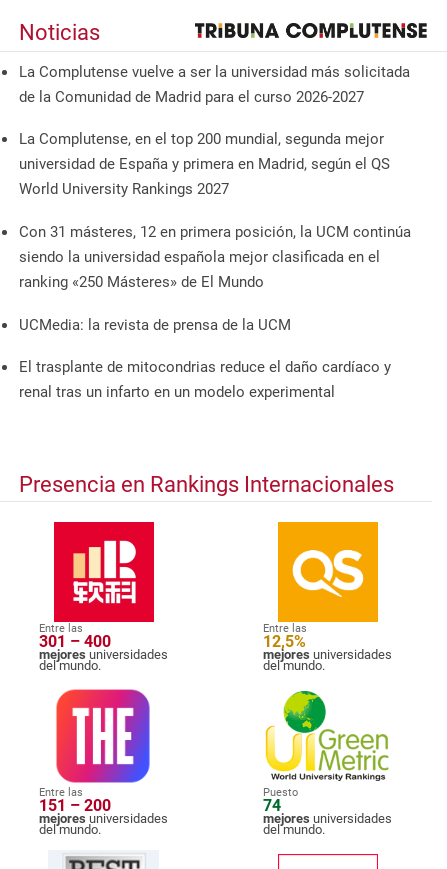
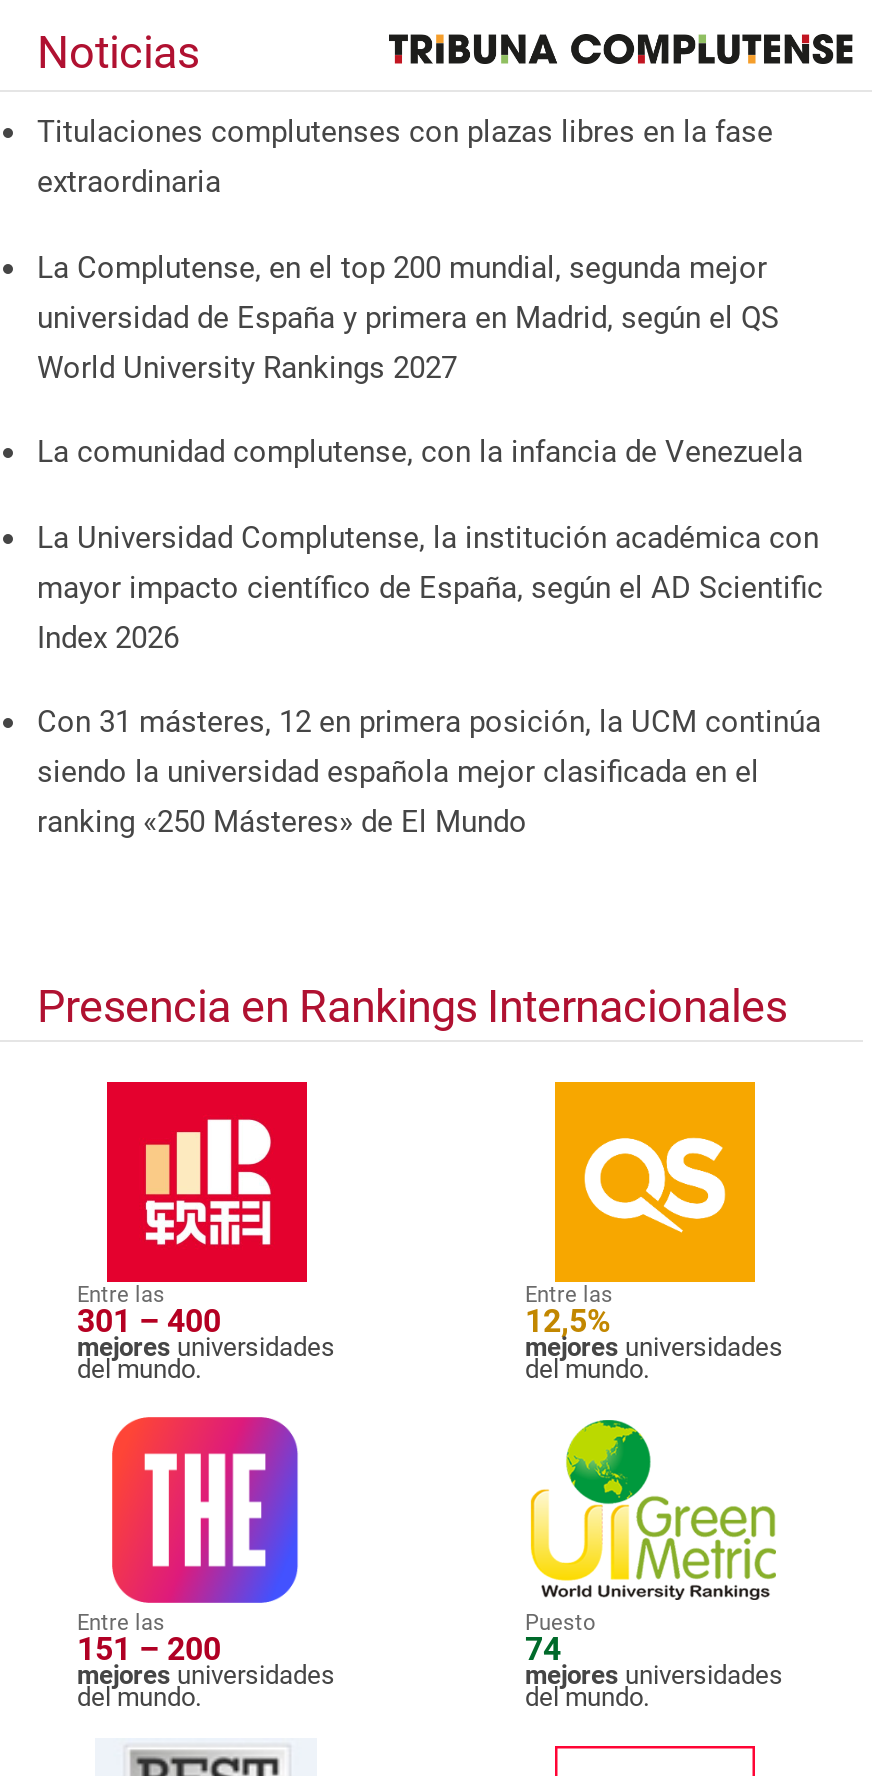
[19,63,410,106] La Complutense vuelve a ser la universidad más solicitada | de la Comunidad de Madrid para el curso 2026-2027 -> [37,114,773,200] Titulaciones complutenses con plazas libres en la fase | extraordinaria
none -> [37,434,823,655] La comunidad complutense, con la infancia de Venezuela | La Universidad Complutense, la institución académica con | mayor impacto científico de España, según el AD Scientific | Index 2026
moved [19,223,411,291] -> [37,704,821,840]: Con 31 másteres, 12 en primera posición, la UCM continúa | siendo la universidad española mejor clasificada en el | ranking «250 Másteres» de El Mundo
[19,316,391,401] UCMedia: la revista de prensa de la UCM | El trasplante de mitocondrias reduce el daño cardíaco y | renal tras un infarto en un modelo experimental -> none

